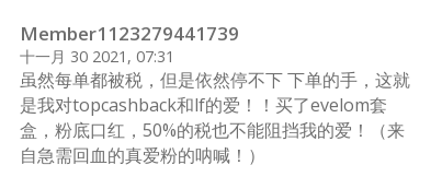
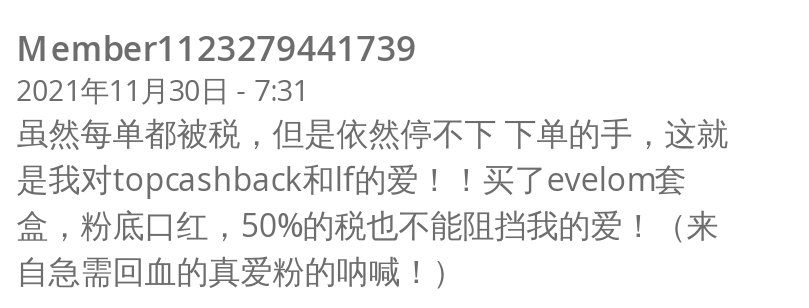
[20,46,174,67] 十一月 30 2021, 07:31 -> [17,71,309,109] 2021年11月30日 - 7:31

